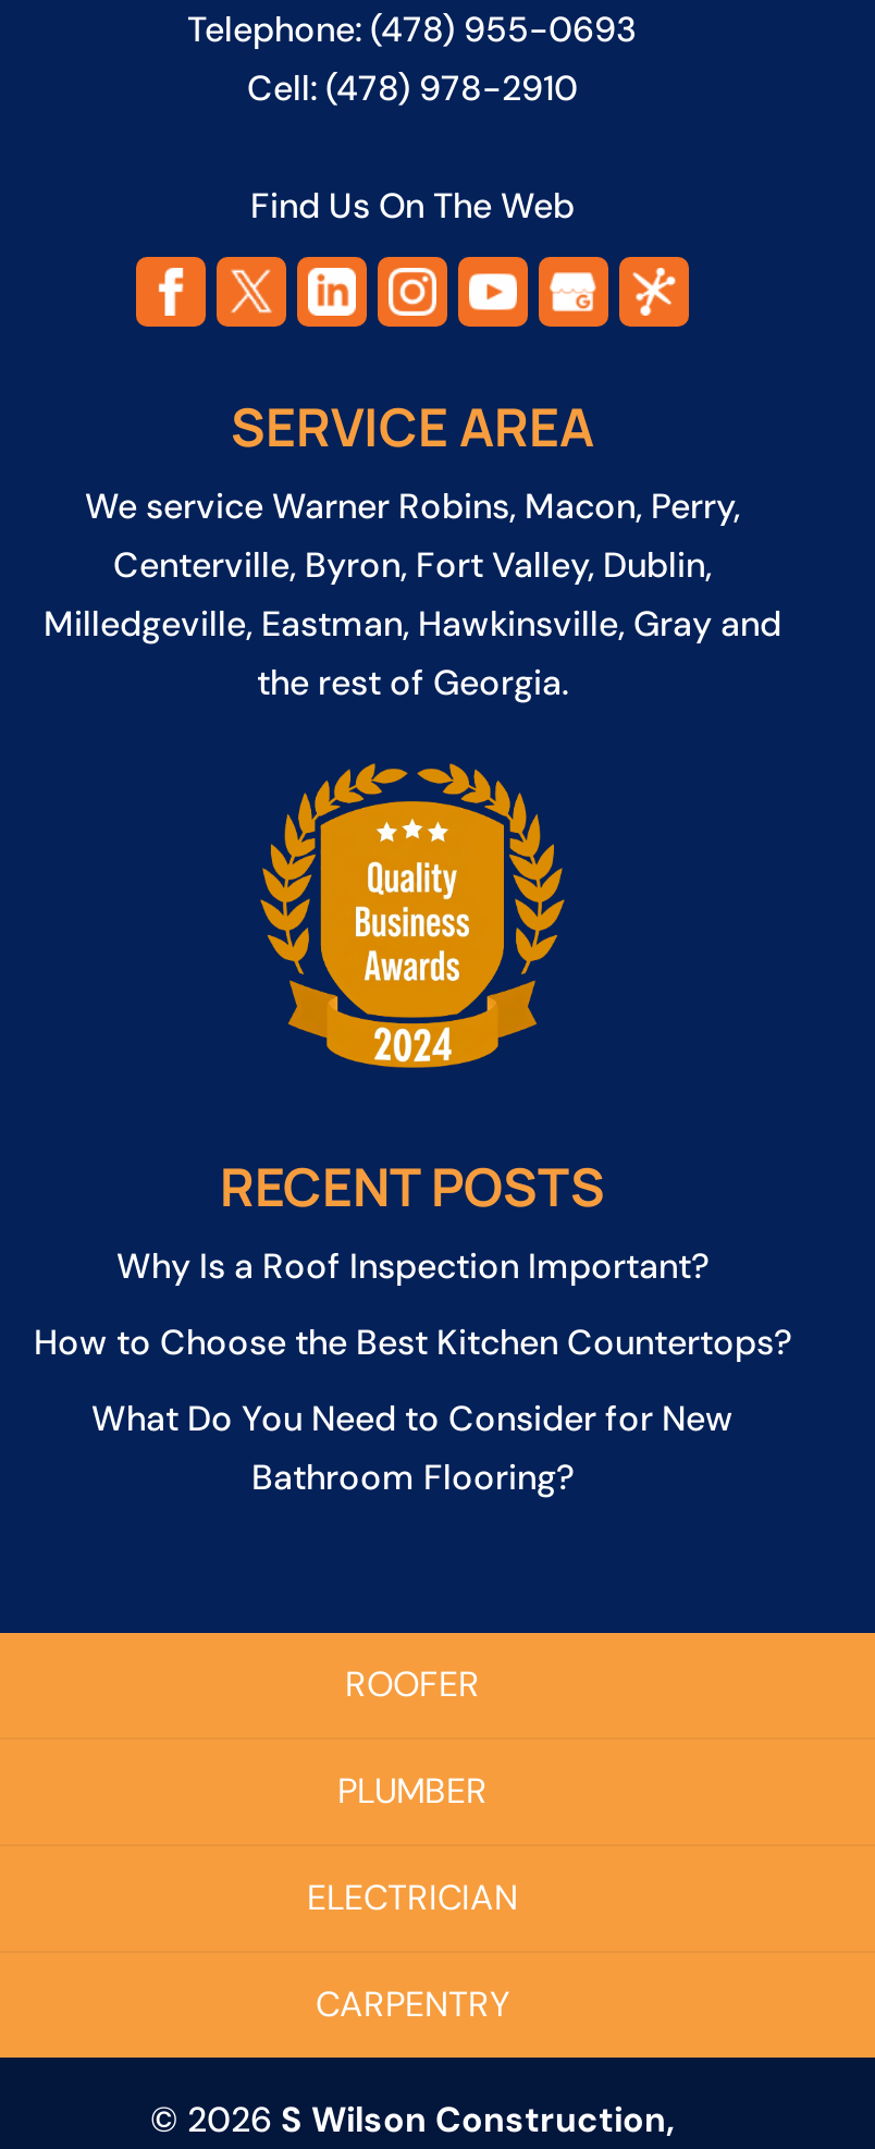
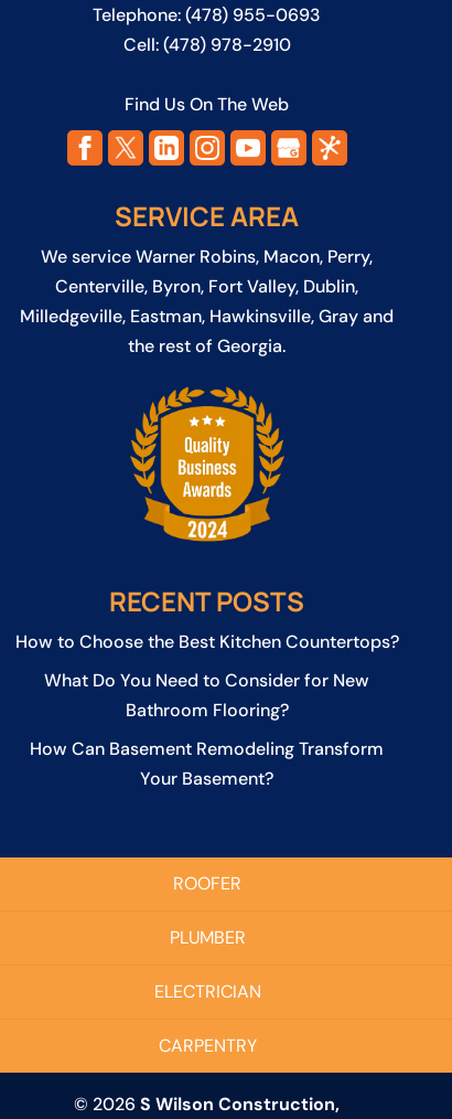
[116,1243,708,1288] Why Is a Roof Inspection Important? -> none
moved [34,1319,791,1500] -> [15,630,399,721]: How to Choose the Best Kitchen Countertops? | What Do You Need to Consider for New | Bathroom Flooring?
none -> [30,737,384,790] How Can Basement Remodeling Transform | Your Basement?

